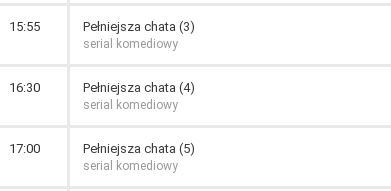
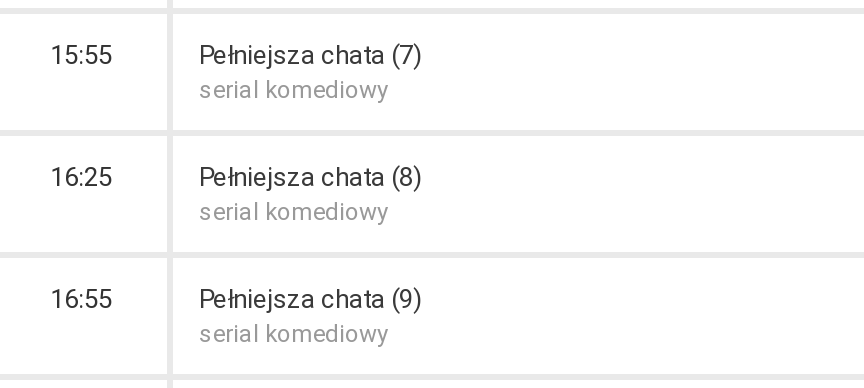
[83,19,195,34] Pełniejsza chata (3) -> [199,40,423,70] Pełniejsza chata (7)
[8,80,39,95] 16:30 -> [50,162,112,192] 16:25
[83,80,195,95] Pełniejsza chata (4) -> [199,162,423,192] Pełniejsza chata (8)
[8,141,39,156] 17:00 -> [50,284,112,314] 16:55
[83,141,195,156] Pełniejsza chata (5) -> [199,284,423,314] Pełniejsza chata (9)

